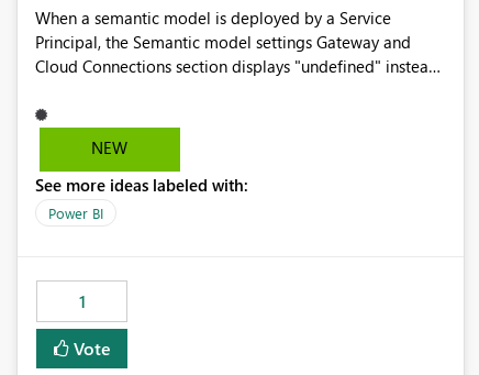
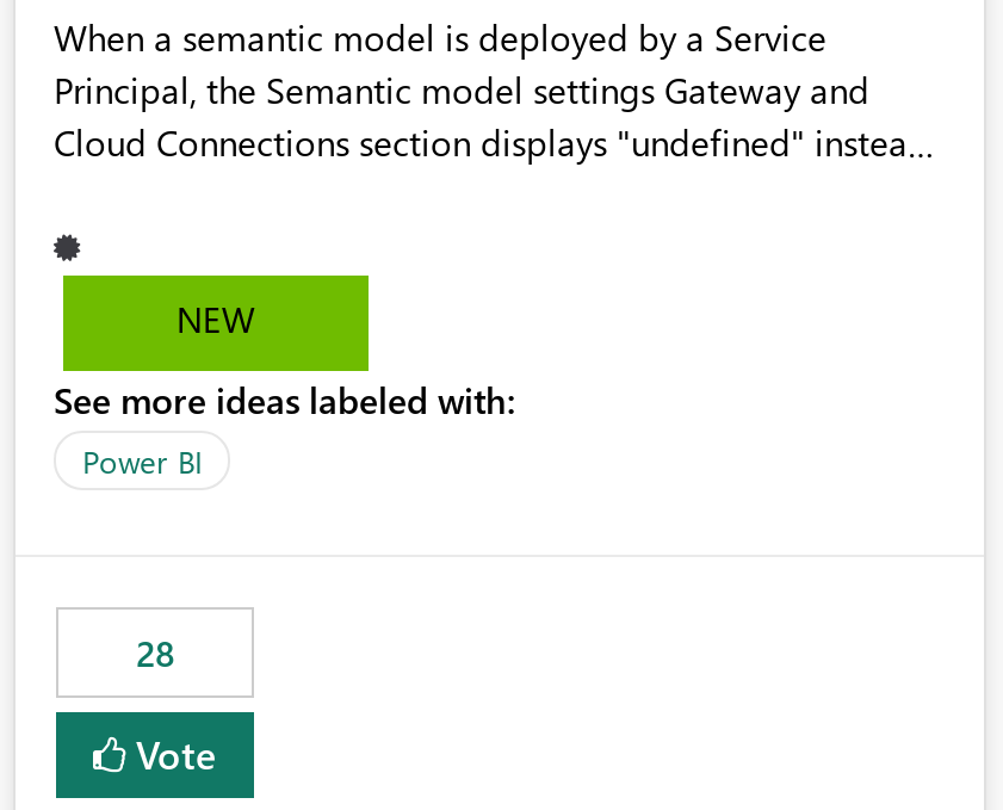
[79,291,85,313] 1 -> [136,630,174,677] 28

